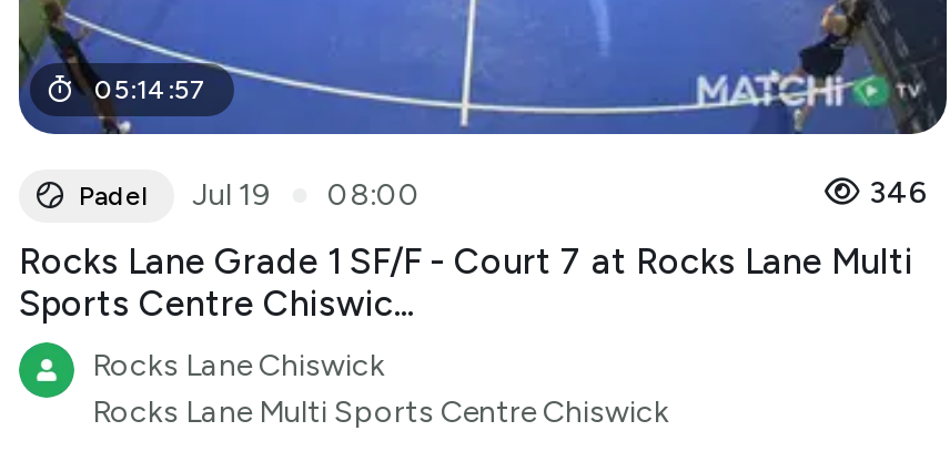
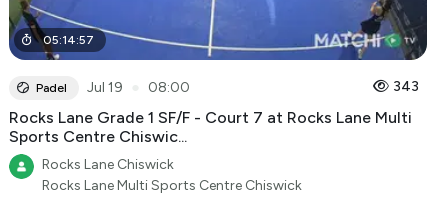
[869,173,929,211] 346 -> [393,78,419,95] 343

